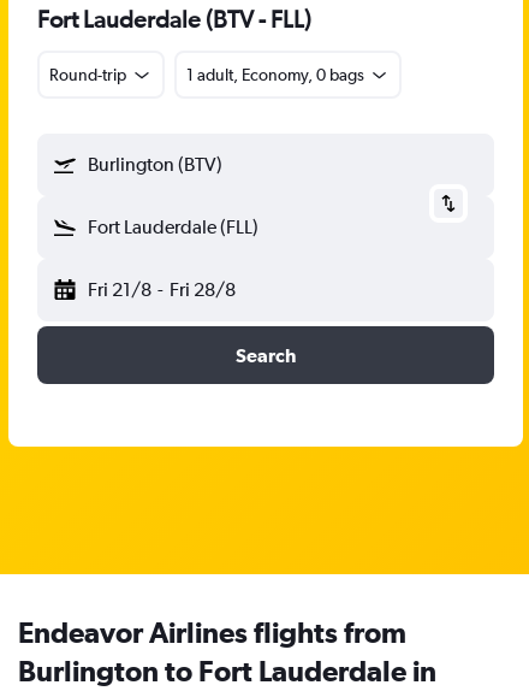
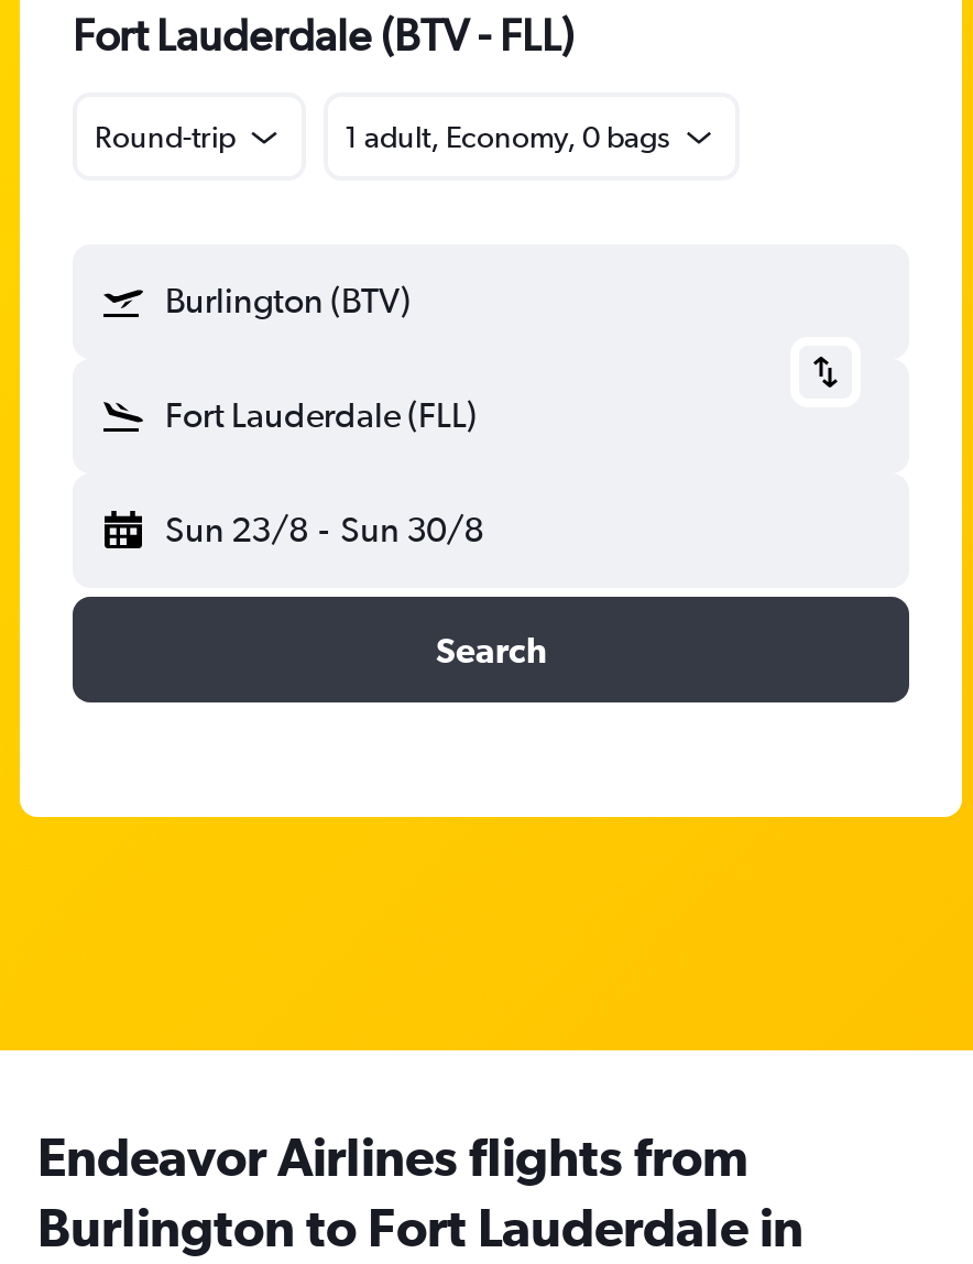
[88,278,235,301] Fri 21/8 - Fri 28/8 -> [165,509,483,551] Sun 23/8 - Sun 30/8

